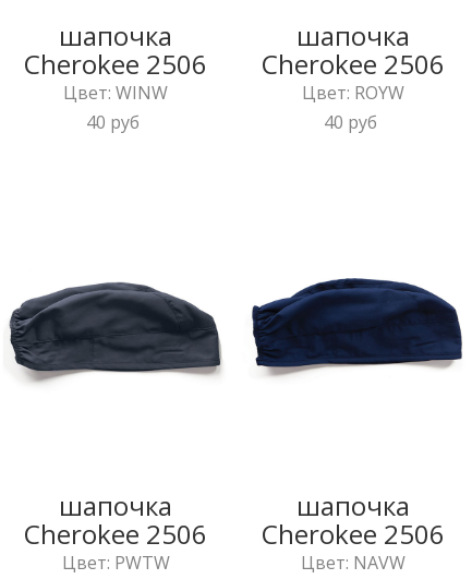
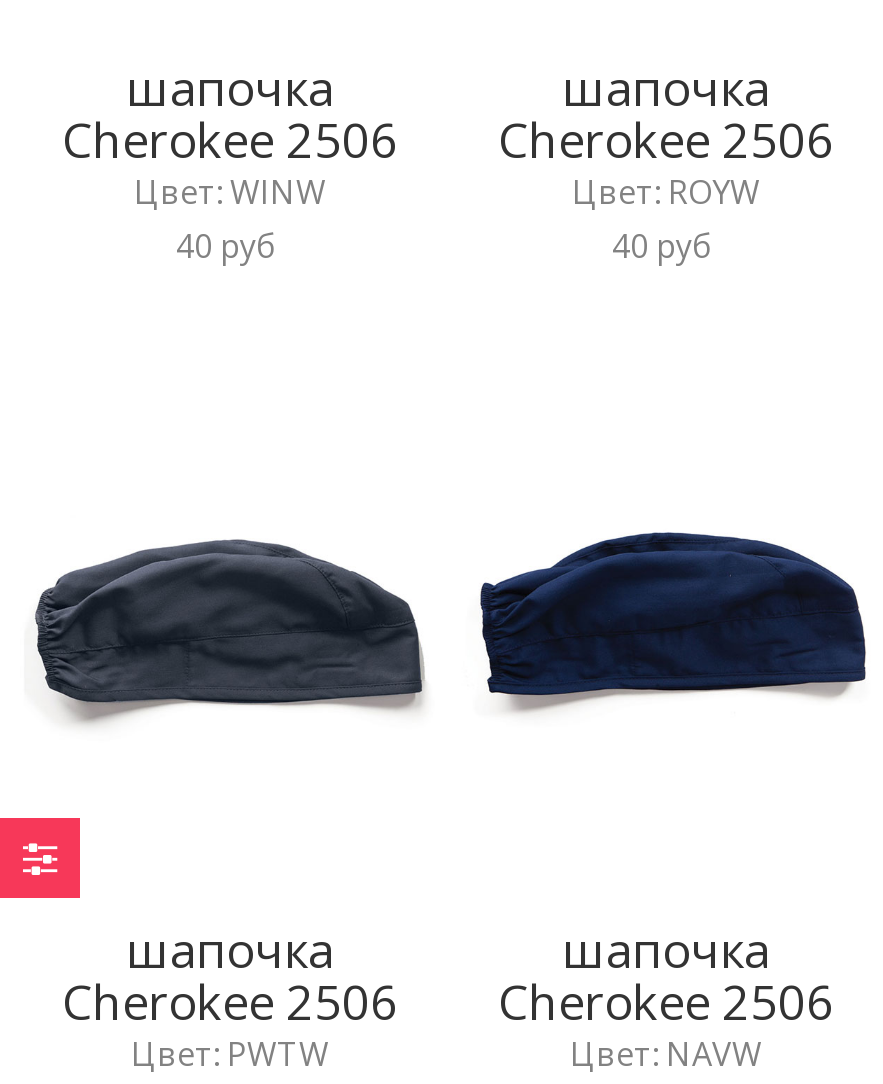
none -> [6,816,82,900] [image]

